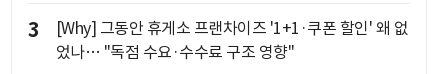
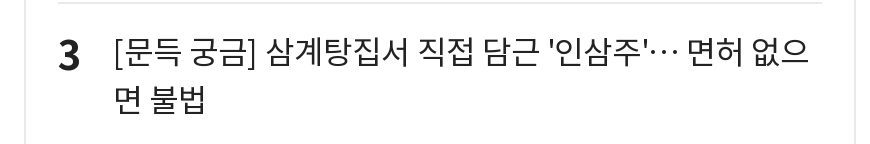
[55,18,408,62] [Why] 그동안 휴게소 프랜차이즈 '1+1·쿠폰 할인' 왜 없 | 었나… "독점 수요·수수료 구조 영향" -> [113,31,809,119] [문득 궁금] 삼계탕집서 직접 담근 '인삼주'… 면허 없으 | 면 불법

